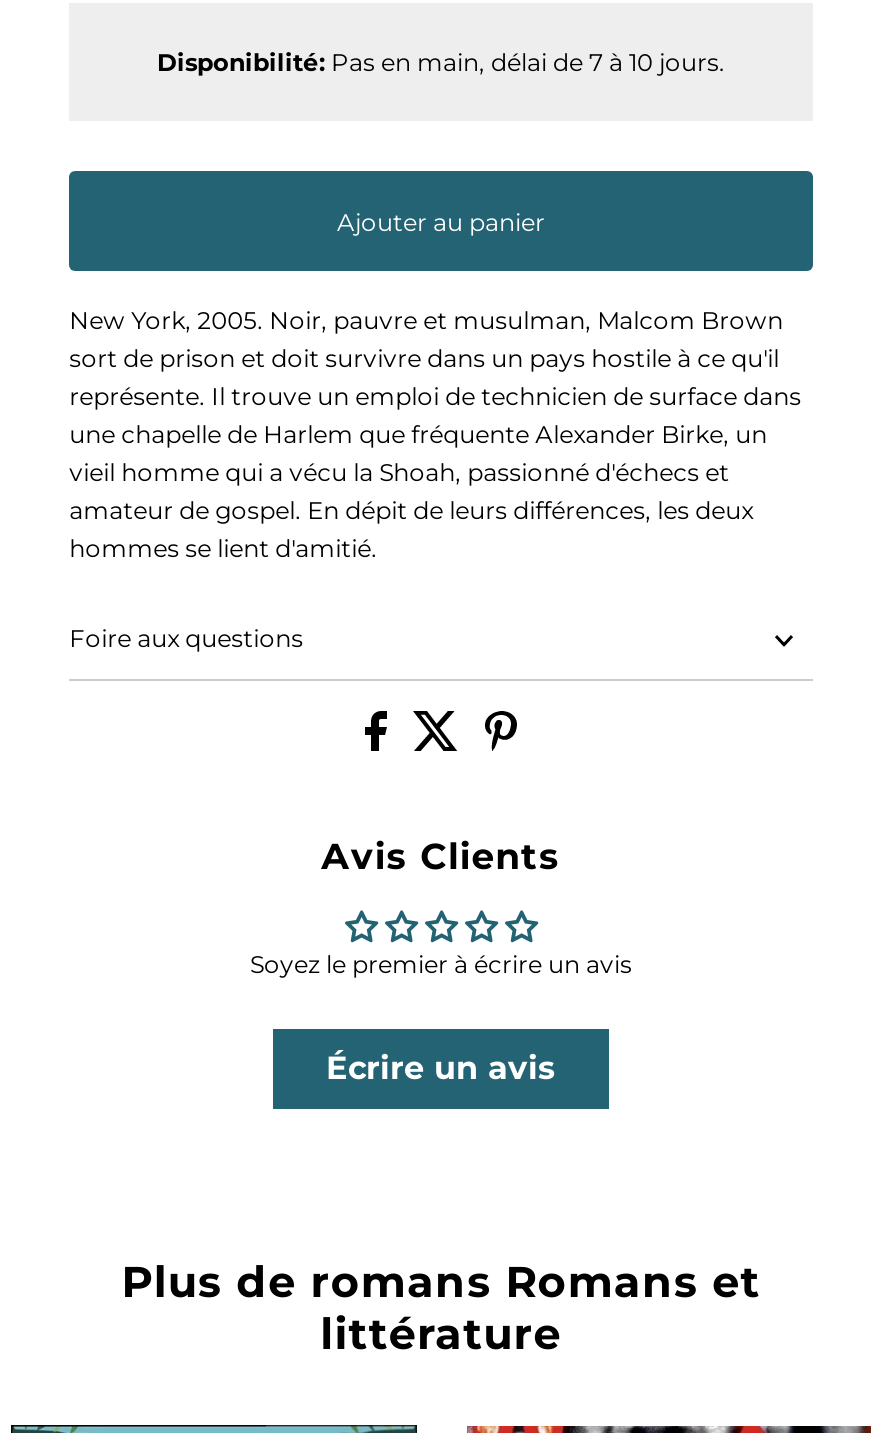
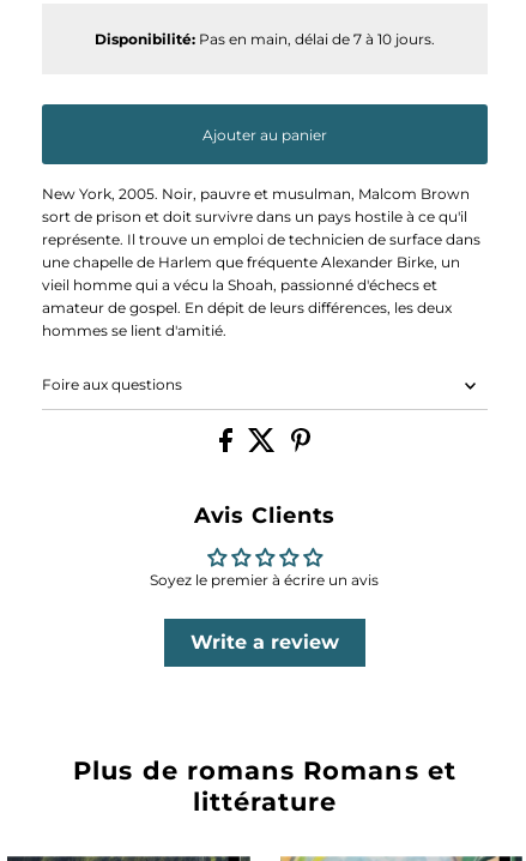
[326,1049,556,1087] Écrire un avis -> [191,631,339,654] Write a review

